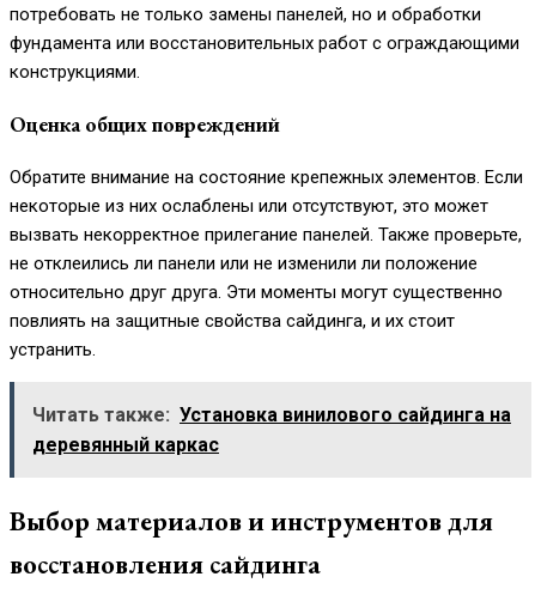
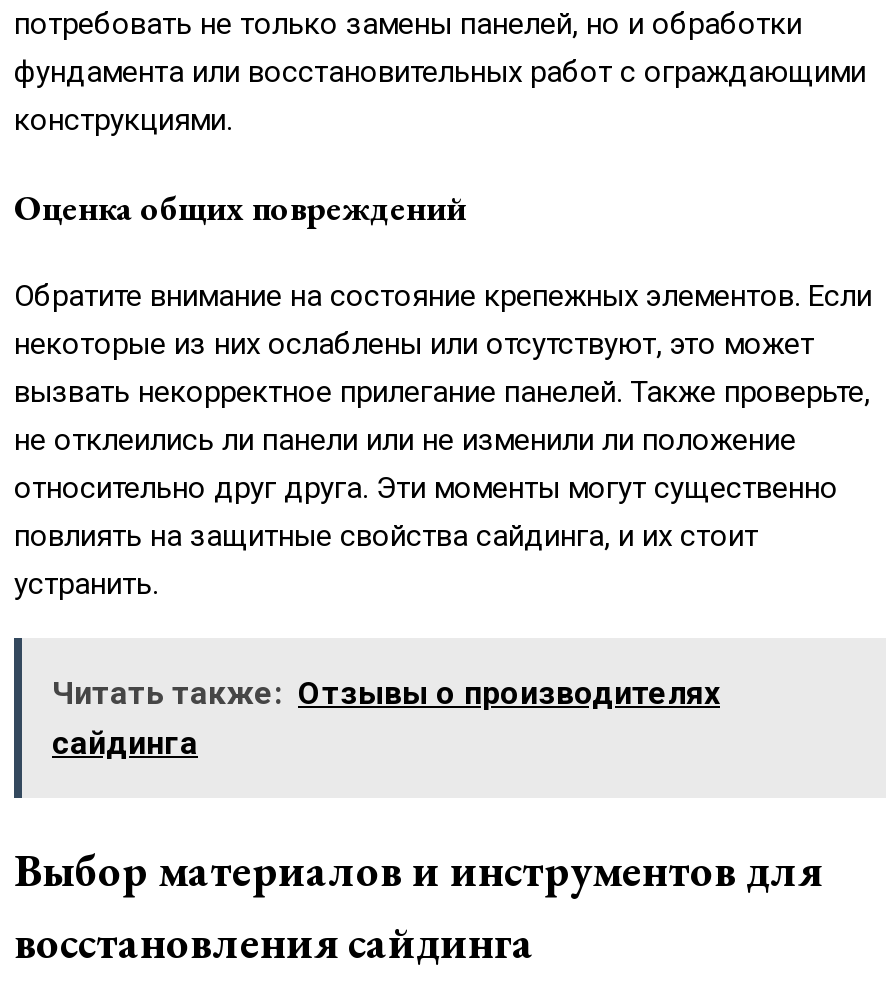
[32,403,511,456] Читать также: Установка винилового сайдинга на | деревянный каркас -> [52,673,720,761] Читать также: Отзывы о производителях | сайдинга

